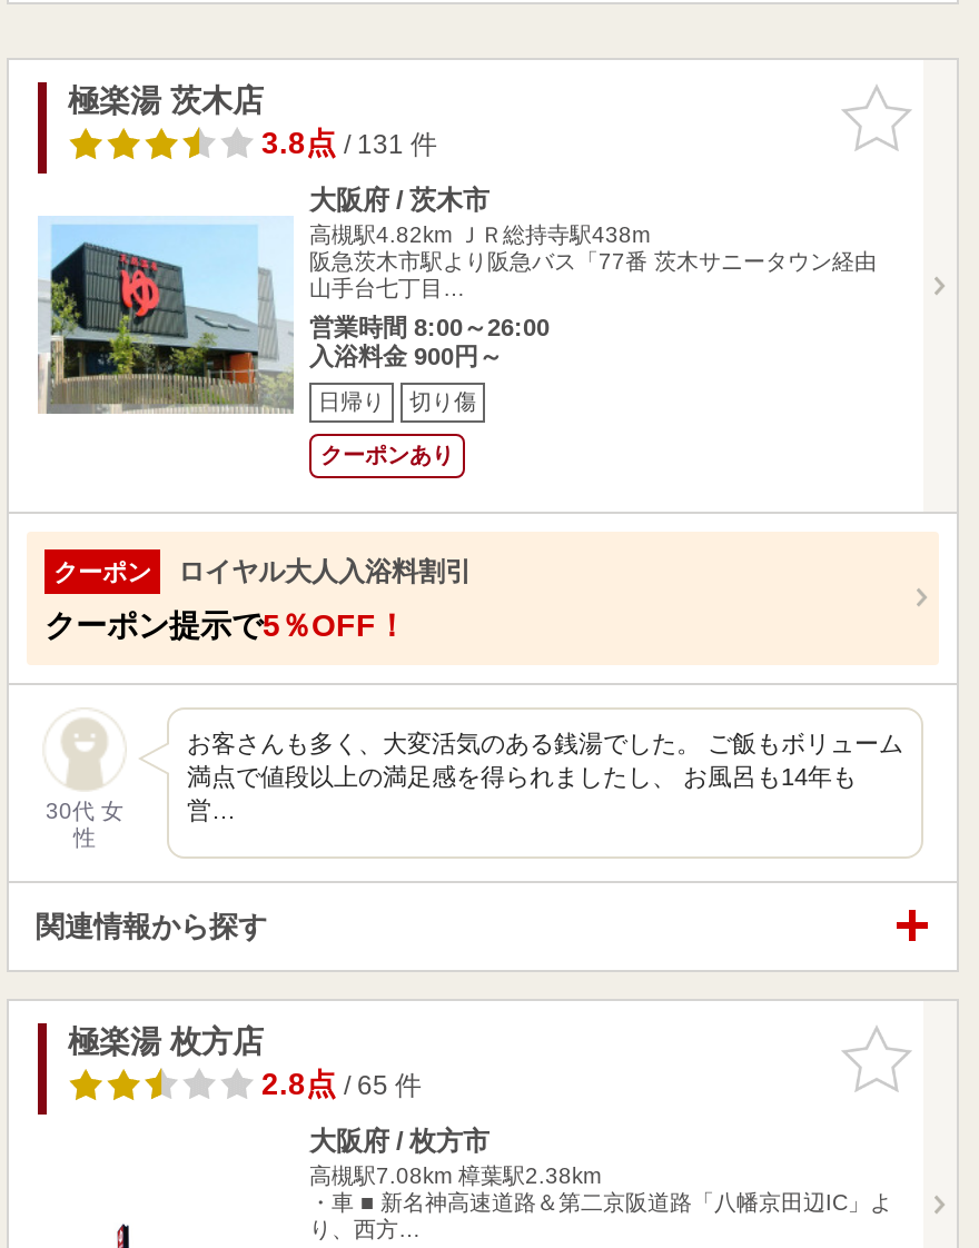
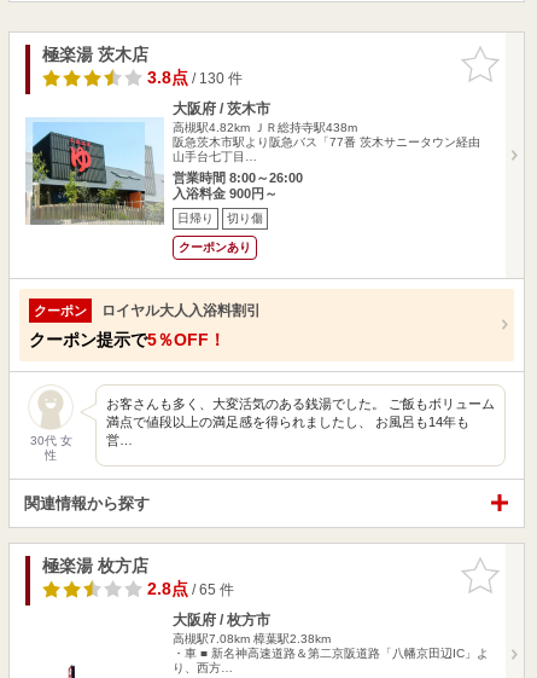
[261,126,437,160] 3.8点/ 131 件 -> [147,69,242,87] 3.8点/ 130 件

